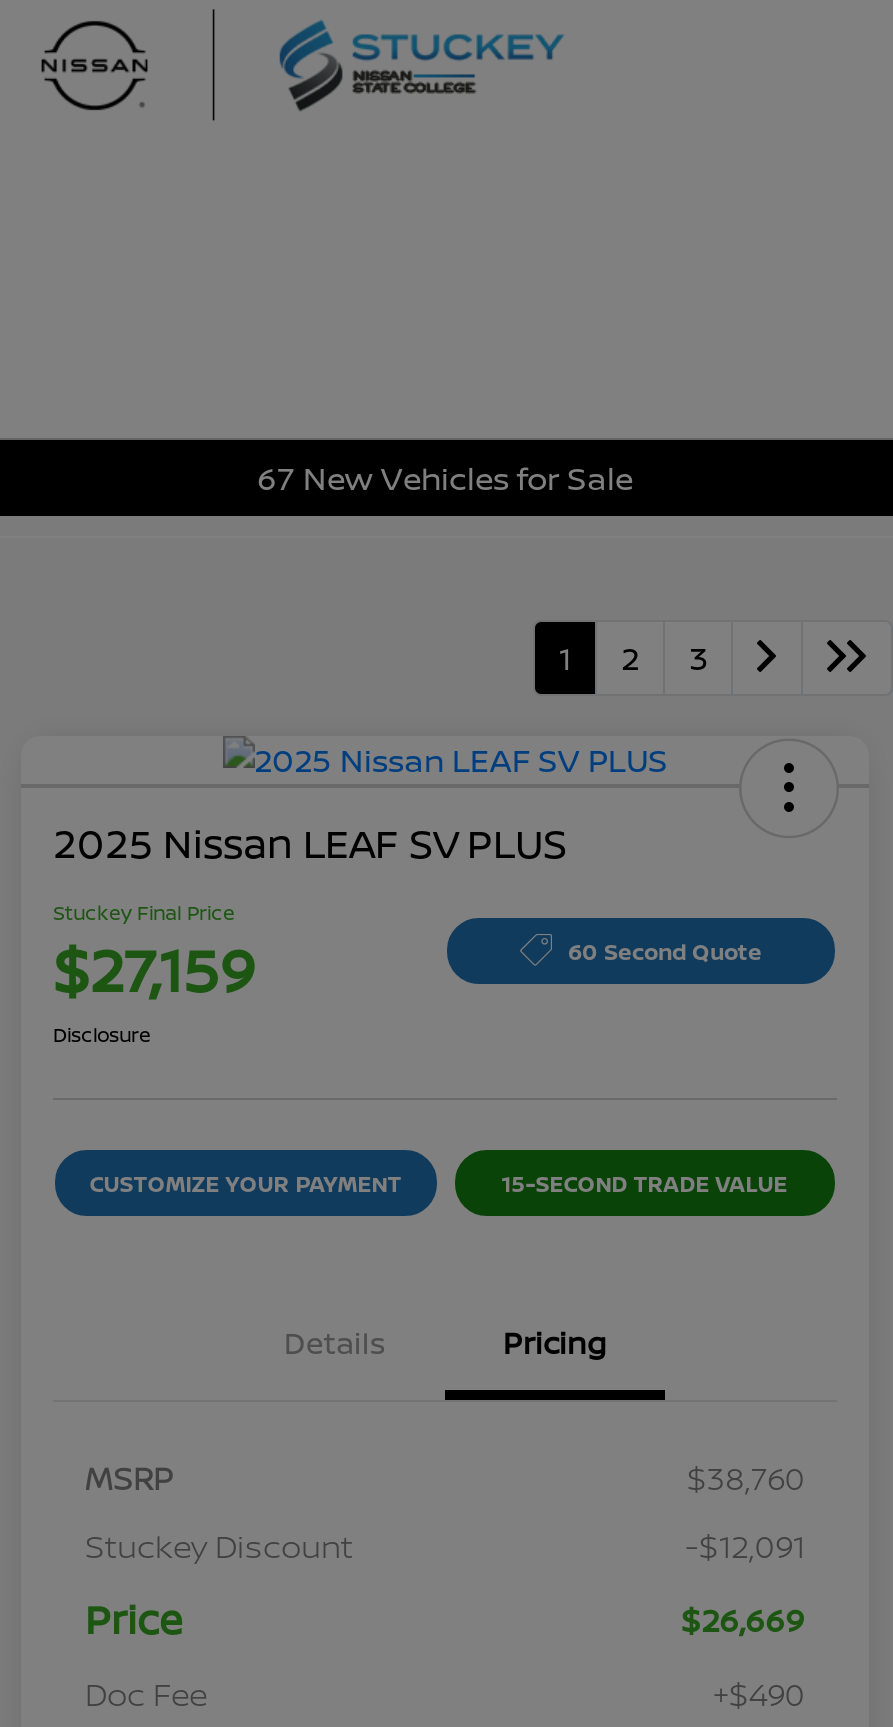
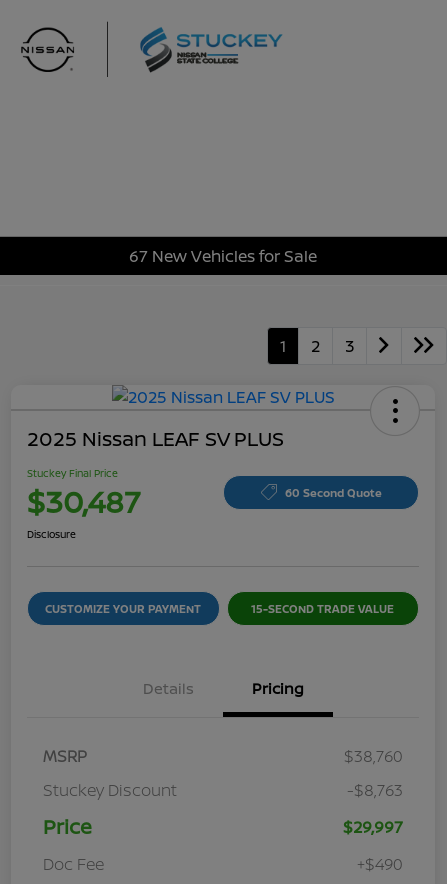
[53,928,255,1010] $27,159 -> [27,481,140,522] $30,487
[685,1524,805,1568] -$12,091 -> [347,779,403,801] -$8,763
[681,1598,805,1642] $26,669 -> [343,816,403,838] $29,997

